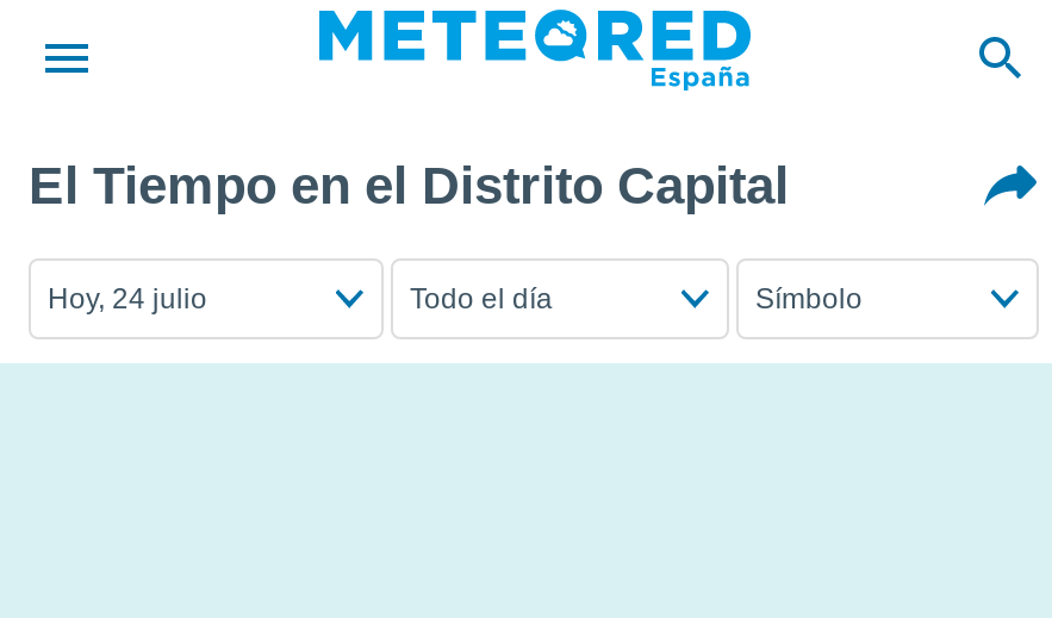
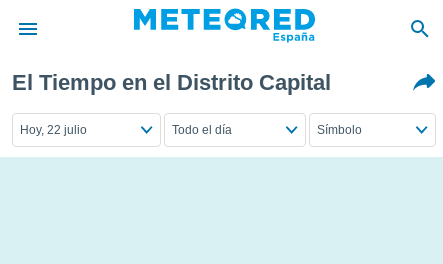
[48,282,207,316] Hoy, 24 julio -> [20,123,87,137] Hoy, 22 julio

